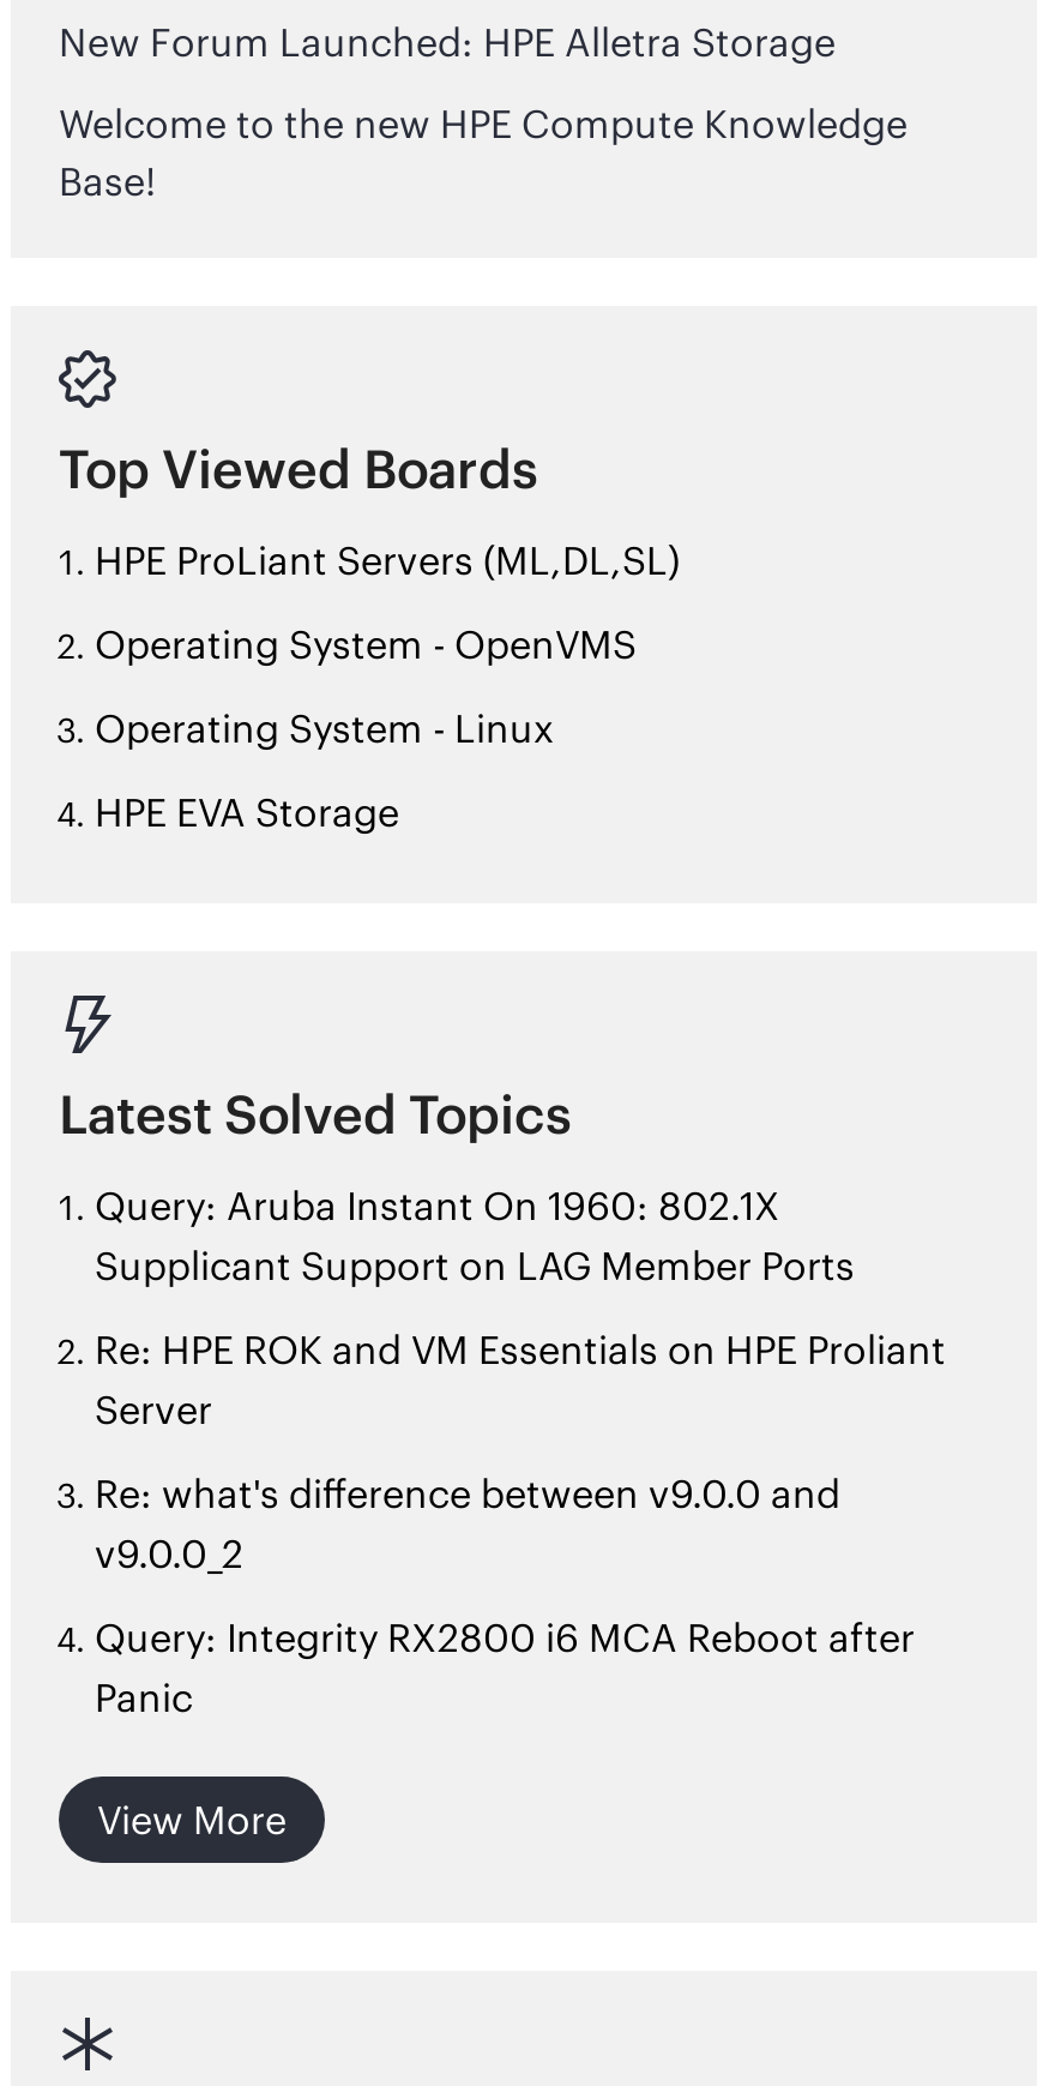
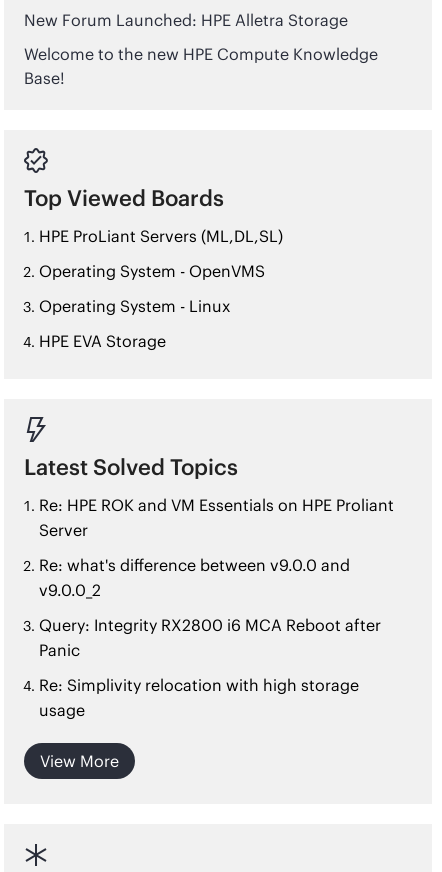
[95,1181,855,1289] Query: Aruba Instant On 1960: 802.1X | Supplicant Support on LAG Member Ports -> none
moved [95,1325,946,1721] -> [39,495,394,660]: Re: HPE ROK and VM Essentials on HPE Proliant | Server | Re: what's difference between v9.0.0 and | v9.0.0_2 | Query: Integrity RX2800 i6 MCA Reboot after | Panic
none -> [39,675,359,720] Re: Simplivity relocation with high storage | usage

